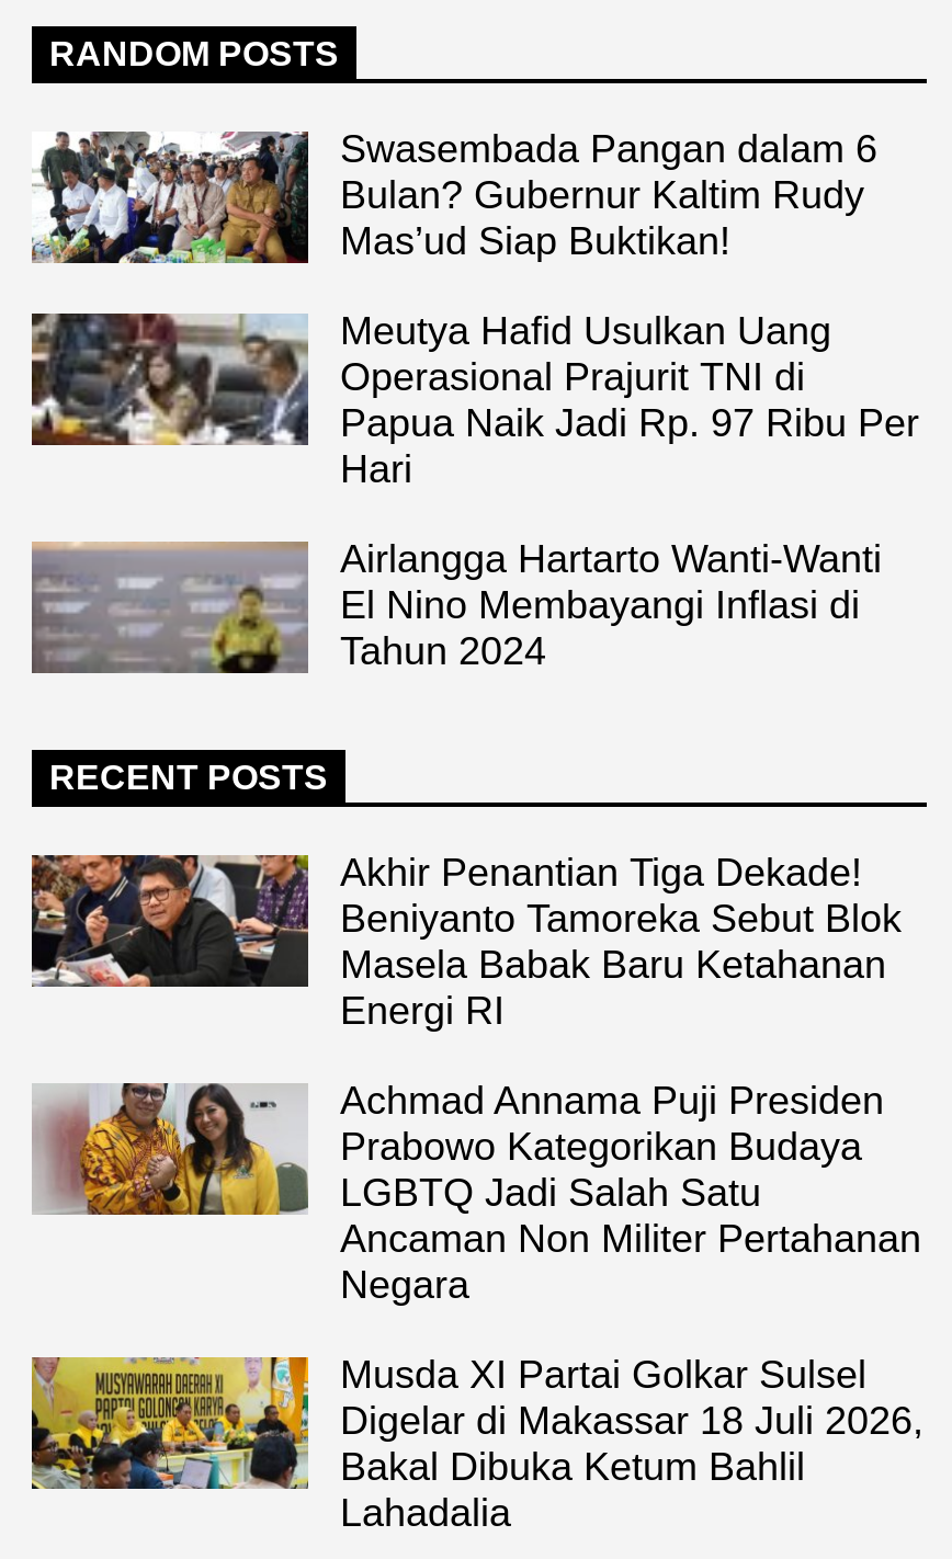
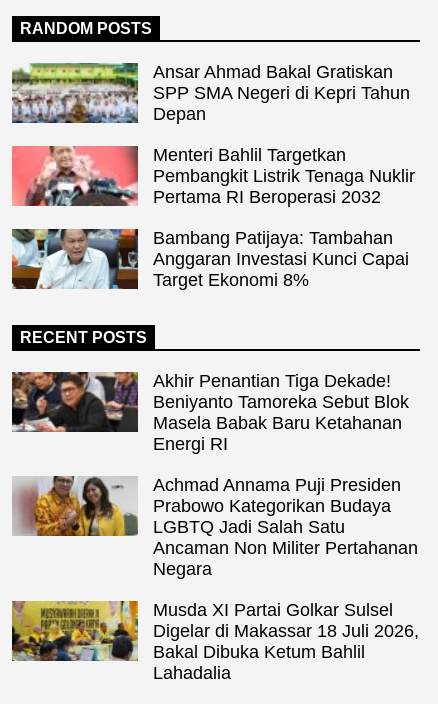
[32,128,877,264] [image] | Swasembada Pangan dalam 6 | Bulan? Gubernur Kaltim Rudy | Mas’ud Siap Buktikan! -> [11,62,409,124] [image] | Ansar Ahmad Bakal Gratiskan | SPP SMA Negeri di Kepri Tahun | Depan
[30,310,919,492] [image] | Meutya Hafid Usulkan Uang | Operasional Prajurit TNI di | Papua Naik Jadi Rp. 97 Ribu Per | Hari -> [12,145,414,207] [image] | Menteri Bahlil Targetkan | Pembangkit Listrik Tenaga Nuklir | Pertama RI Beroperasi 2032
[32,538,882,676] [image] | Airlangga Hartarto Wanti-Wanti | El Nino Membayangi Inflasi di | Tahun 2024 -> [11,228,408,290] [image] | Bambang Patijaya: Tambahan | Anggaran Investasi Kunci Capai | Target Ekonomi 8%

